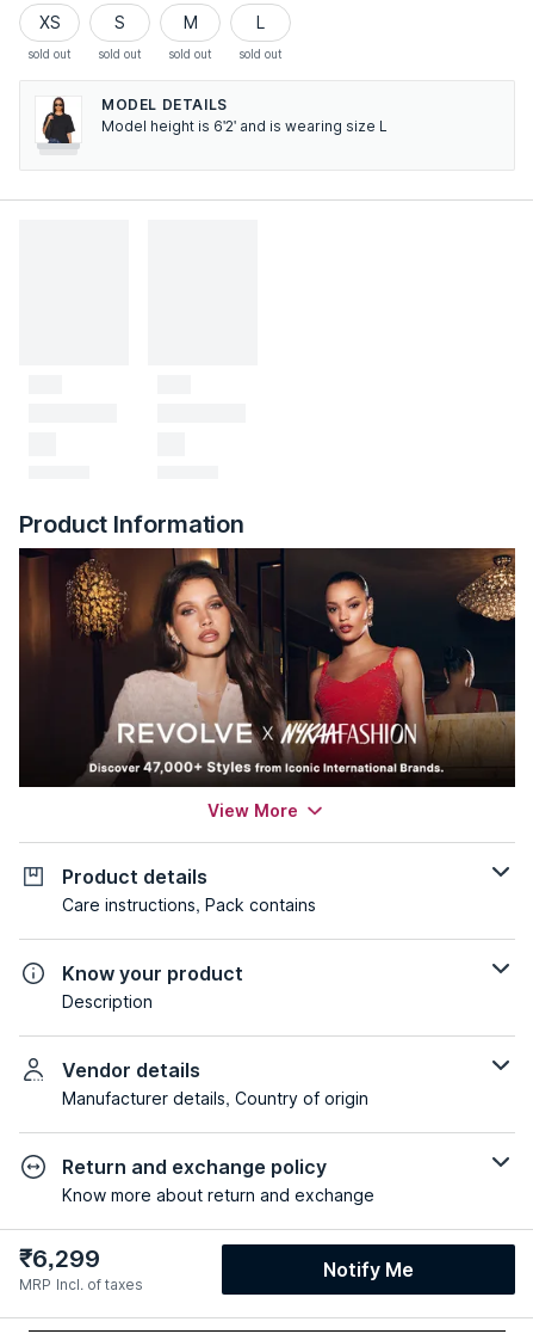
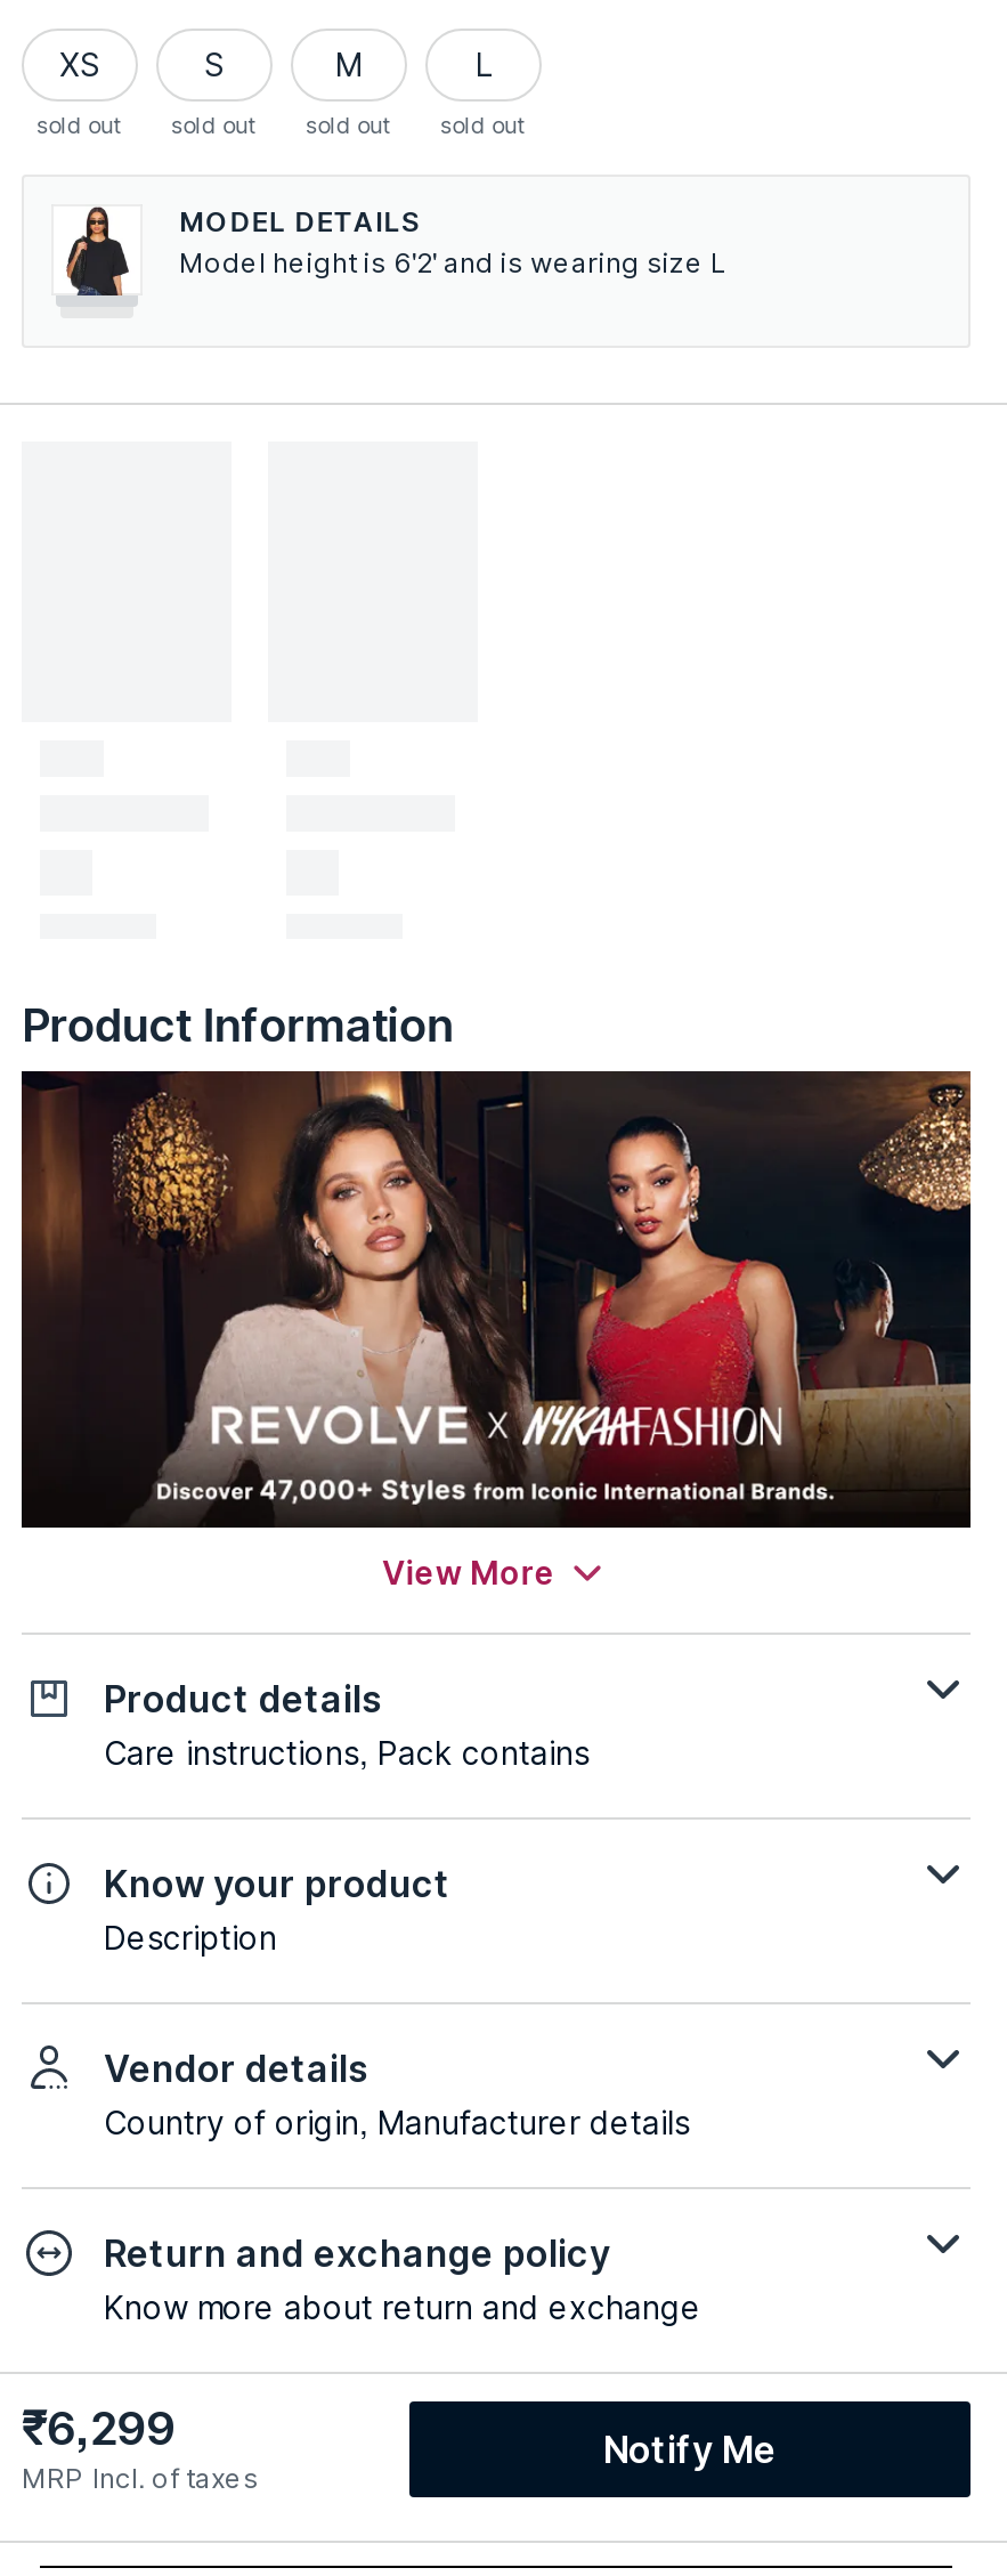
[62,1089,368,1109] Manufacturer details, Country of origin -> [104,2103,690,2141] Country of origin, Manufacturer details

